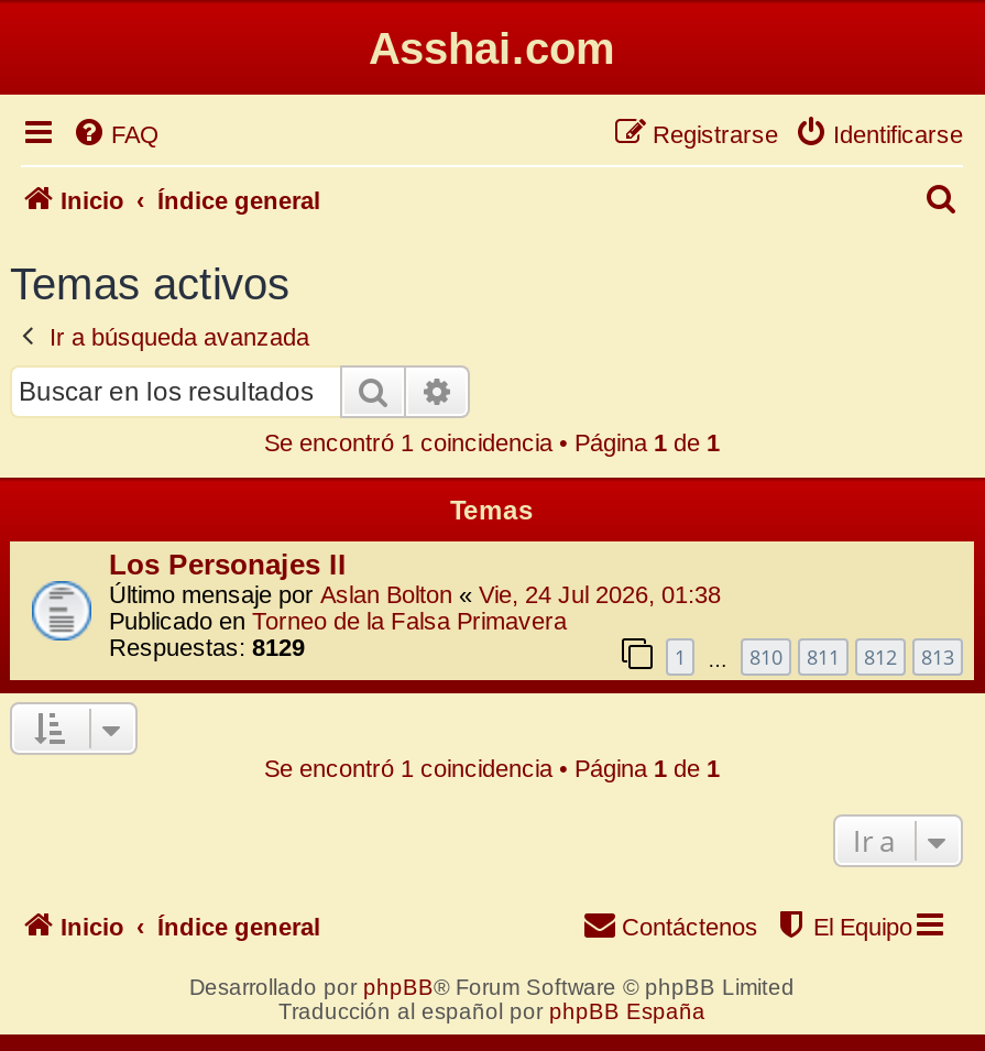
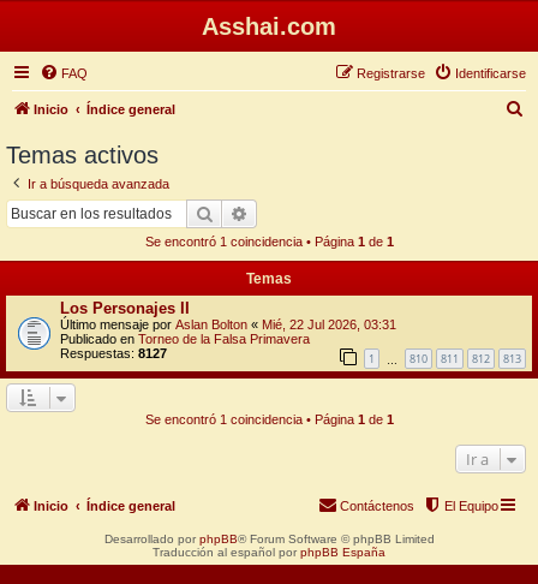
[109,580,721,606] Último mensaje por Aslan Bolton «Vie, 24 Jul 2026, 01:38 -> [60,317,396,331] Último mensaje por Aslan Bolton «Mié, 22 Jul 2026, 03:31
[109,633,305,659] Respuestas: 8129 -> [60,345,167,360] Respuestas: 8127

